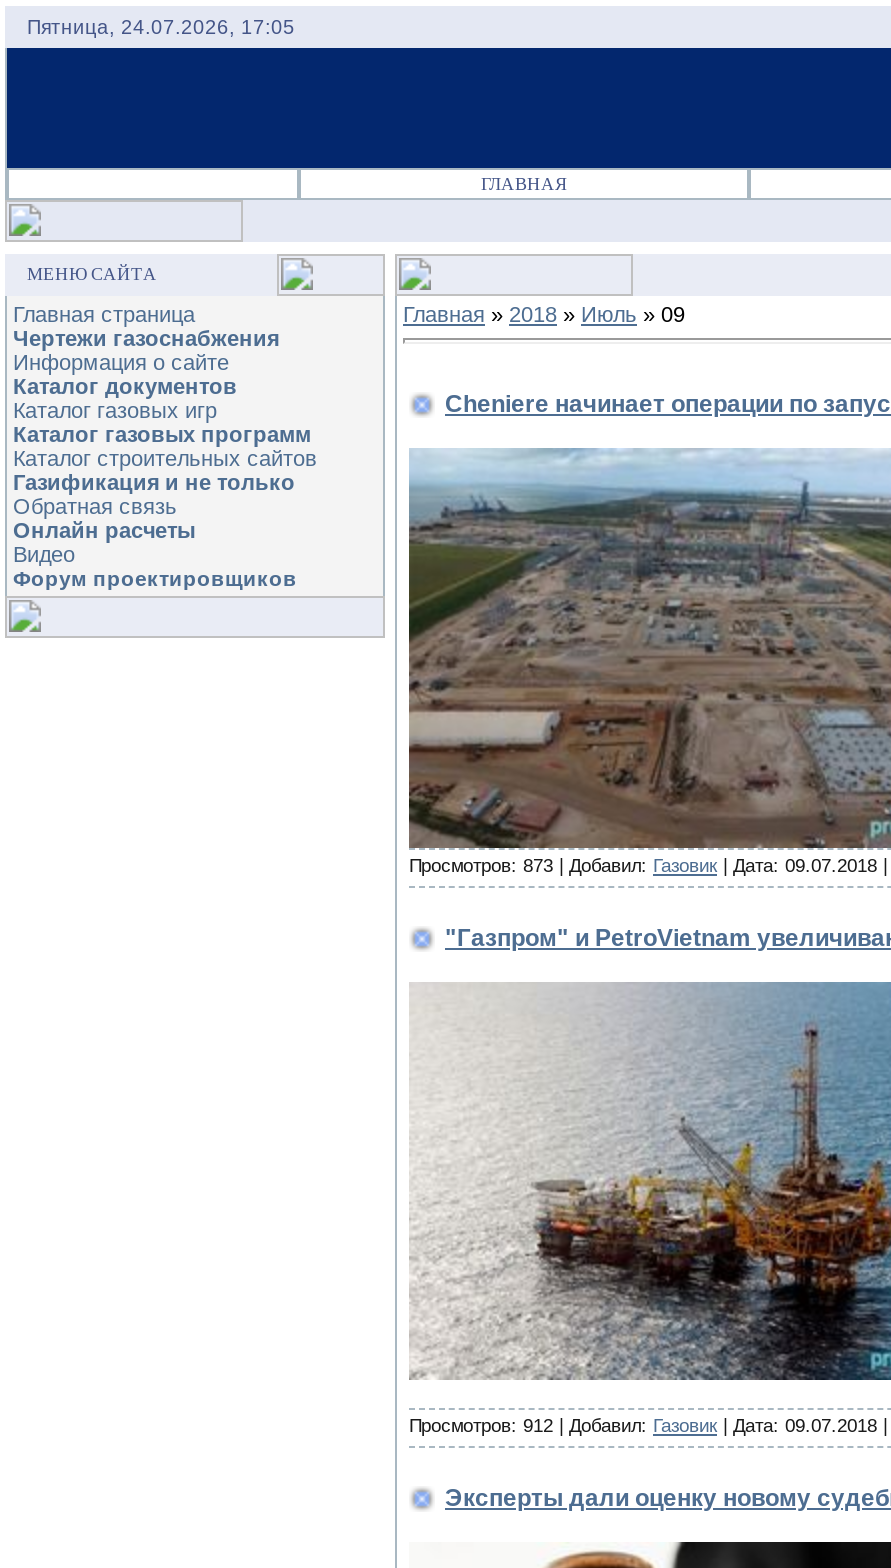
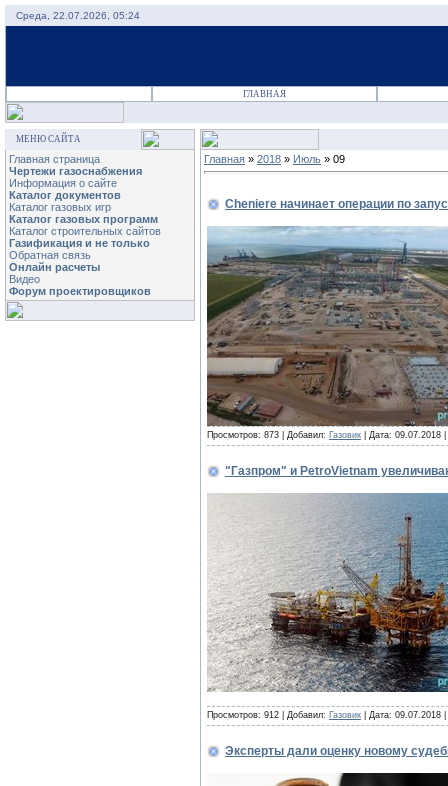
[27,16,295,38] Пятница, 24.07.2026, 17:05 -> [16,10,140,21] Среда, 22.07.2026, 05:24

